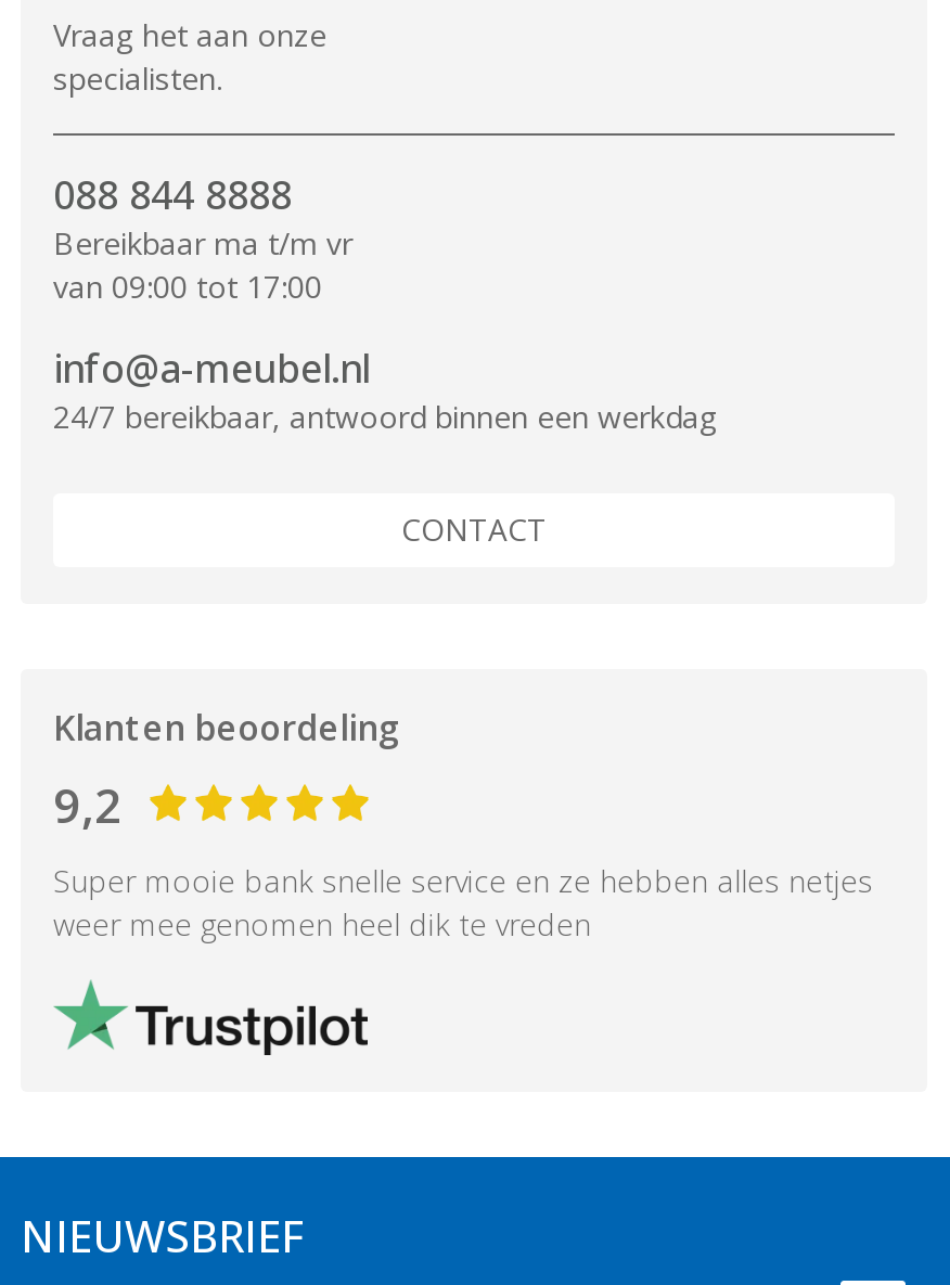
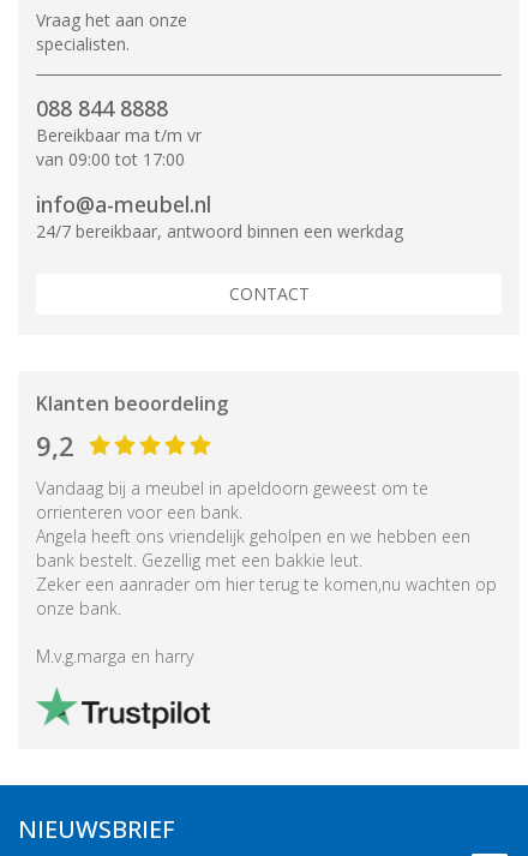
[53,859,873,943] Super mooie bank snelle service en ze hebben alles netjes | weer mee genomen heel dik te vreden -> [36,476,497,667] Vandaag bij a meubel in apeldoorn geweest om te | orrienteren voor een bank. | Angela heeft ons vriendelijk geholpen en we hebben een | bank bestelt. Gezellig met een bakkie leut. | Zeker een aanrader om hier terug te komen,nu wachten op | onze bank. | M.v.g.marga en harry

